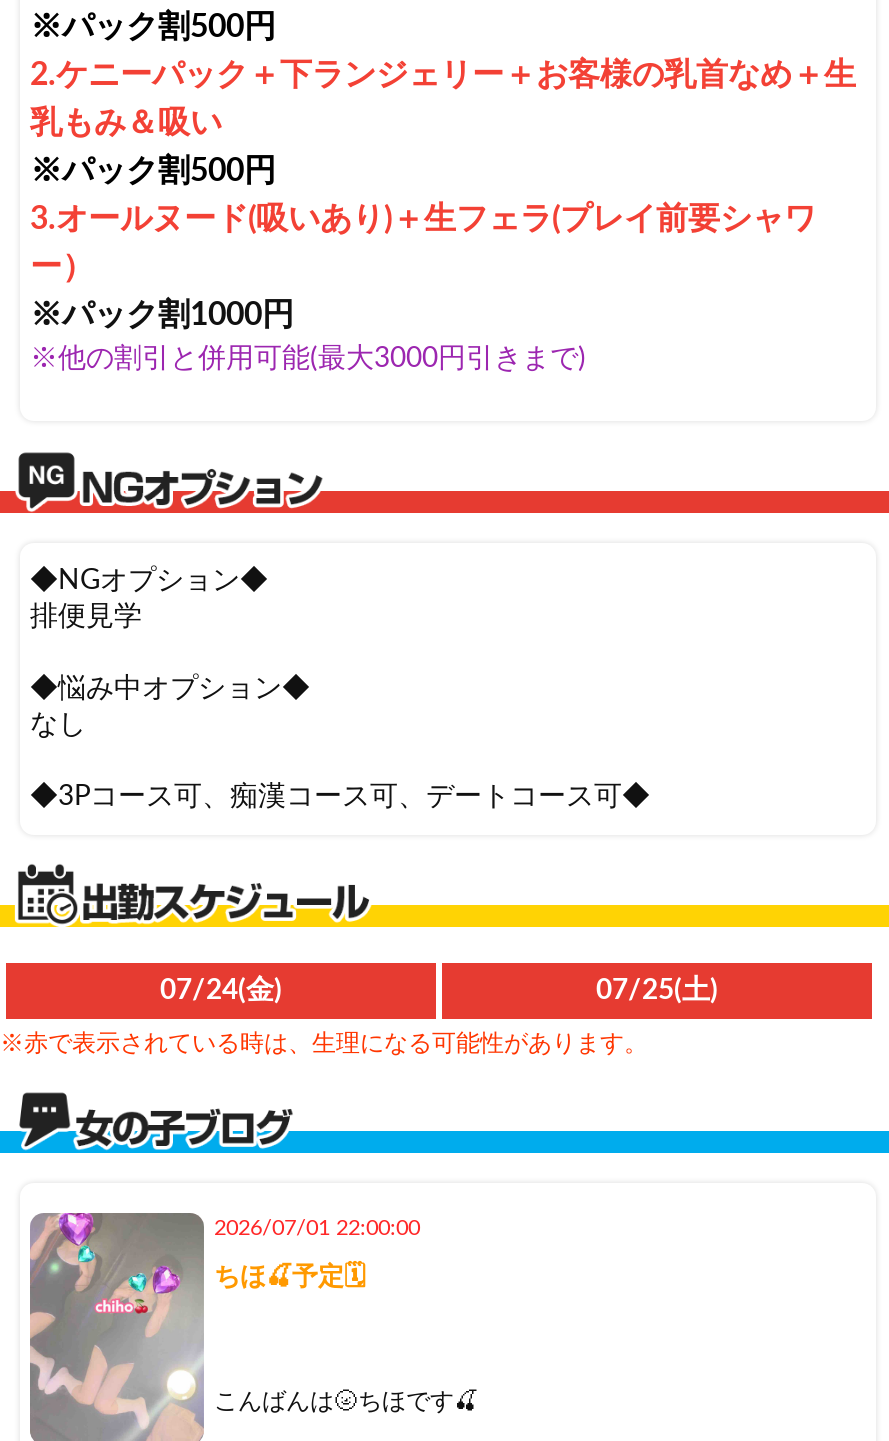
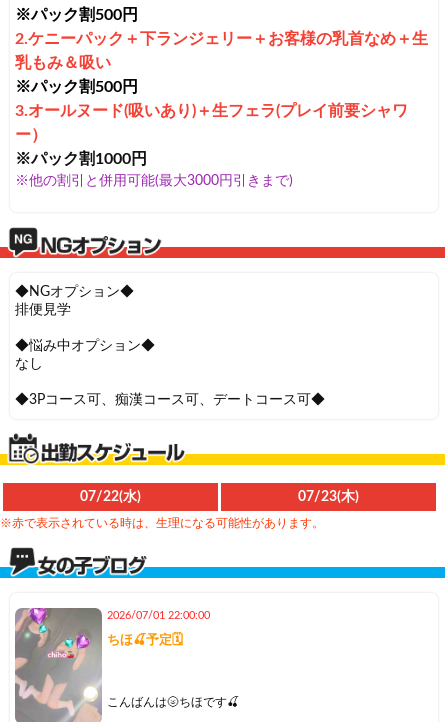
[160,976,718,1004] 07/24(金) | 07/25(土) -> [80,490,359,504] 07/22(水) | 07/23(木)

